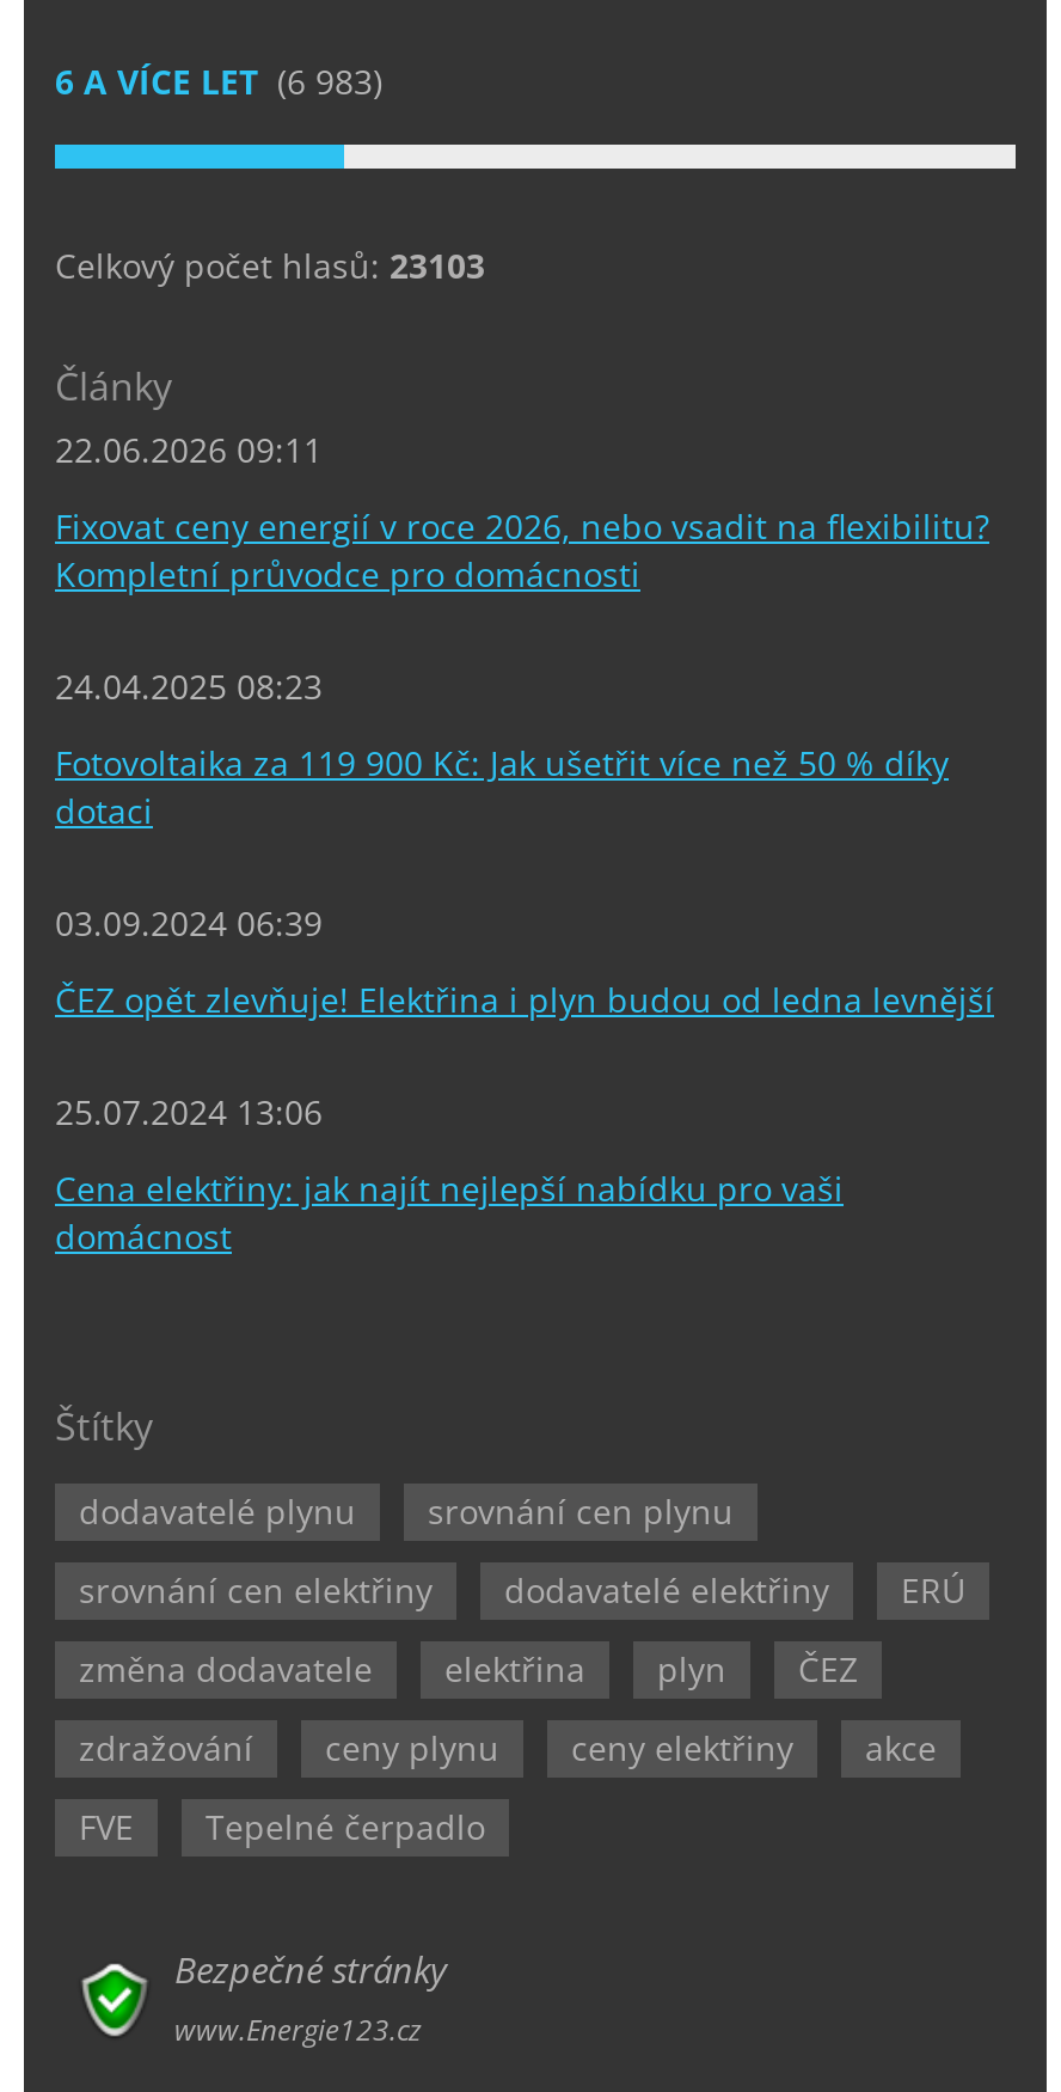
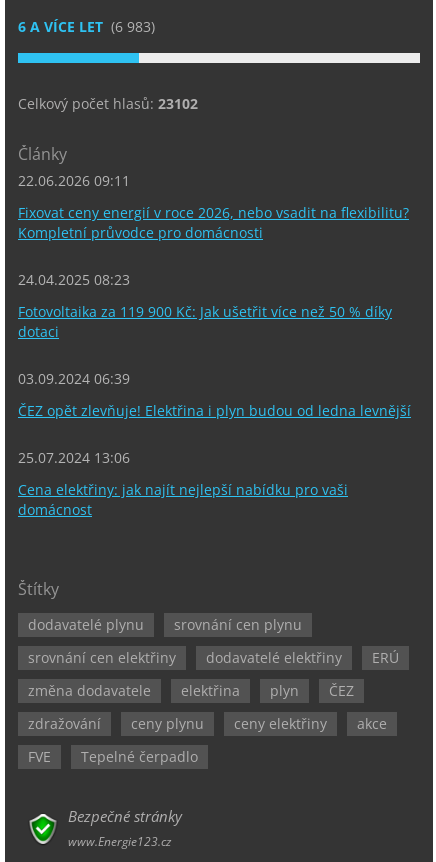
[55,243,485,289] Celkový počet hlasů: 23103 -> [18,94,198,113] Celkový počet hlasů: 23102

